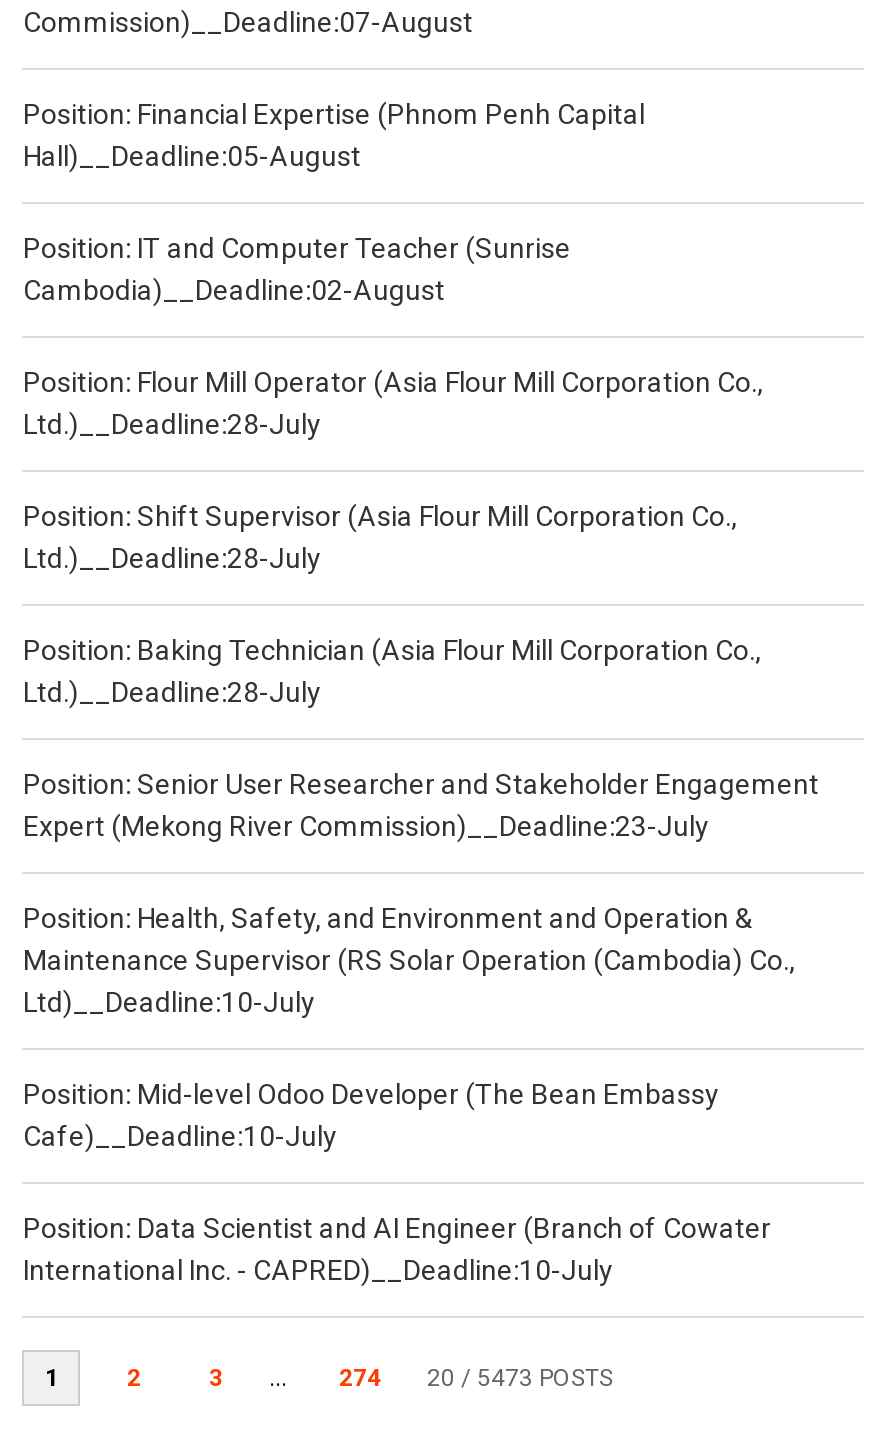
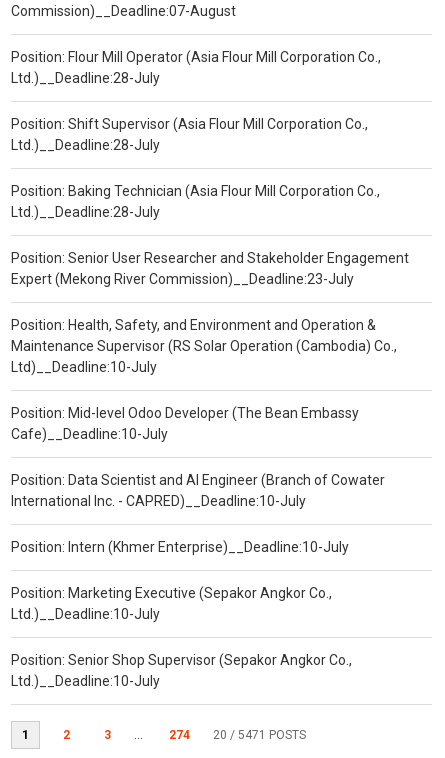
[23,97,645,305] Position: Financial Expertise (Phnom Penh Capital | Hall)__Deadline:05-August | Position: IT and Computer Teacher (Sunrise | Cambodia)__Deadline:02-August -> none
moved [23,365,819,1285] -> [11,49,409,509]: Position: Flour Mill Operator (Asia Flour Mill Corporation Co., | Ltd.)__Deadline:28-July | Position: Shift Supervisor (Asia Flour Mill Corporation Co., | ... | Position: Data Scientist and AI Engineer (Branch of Cowater | International Inc. - CAPRED)__Deadline:10-July
none -> [11,539,352,689] Position: Intern (Khmer Enterprise)__Deadline:10-July | Position: Marketing Executive (Sepakor Angkor Co., | Ltd.)__Deadline:10-July | Position: Senior Shop Supervisor (Sepakor Angkor Co., | Ltd.)__Deadline:10-July
[427,1363,613,1391] 20 / 5473 POSTS -> [213,728,306,742] 20 / 5471 POSTS

